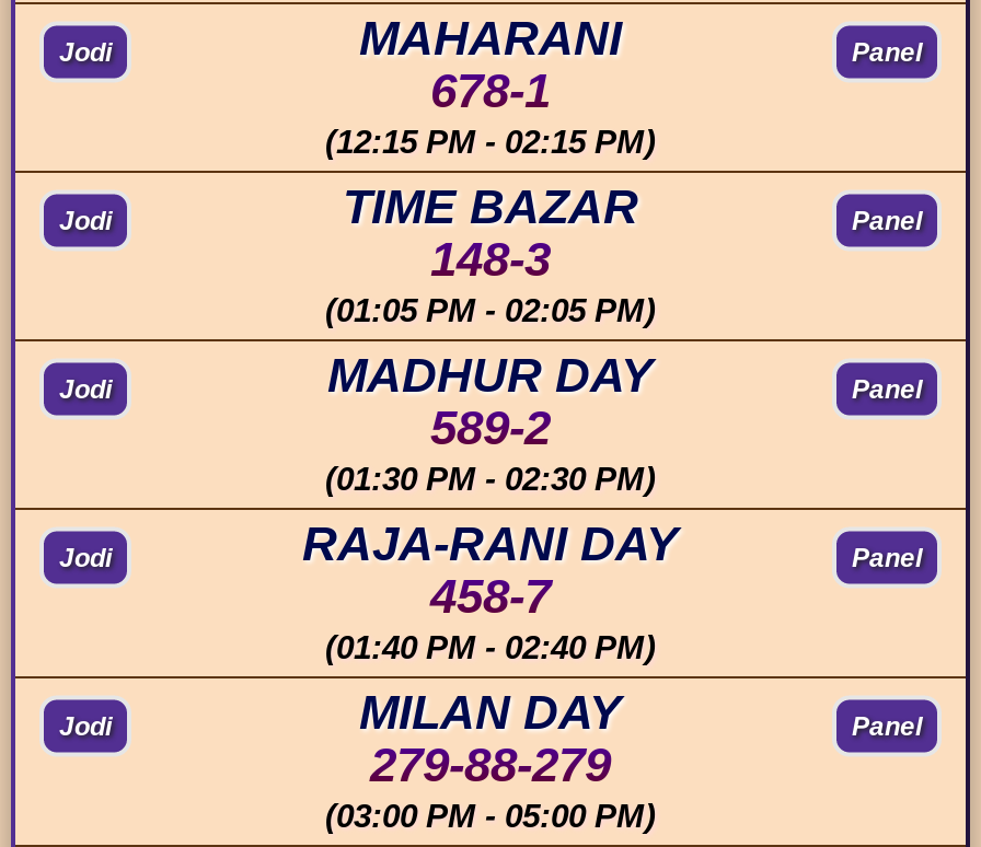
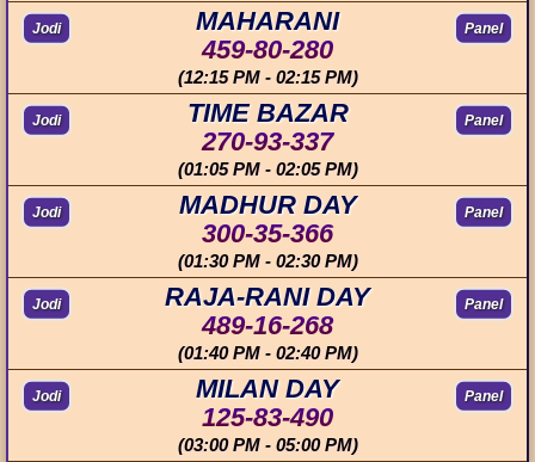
[430,63,551,118] 678-1 -> [202,35,333,64] 459-80-280
[430,232,551,287] 148-3 -> [202,127,333,156] 270-93-337
[430,401,551,455] 589-2 -> [202,218,333,248] 300-35-366
[430,569,551,624] 458-7 -> [202,310,333,340] 489-16-268
[370,738,611,792] 279-88-279 -> [202,402,333,432] 125-83-490

